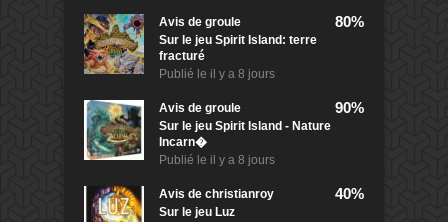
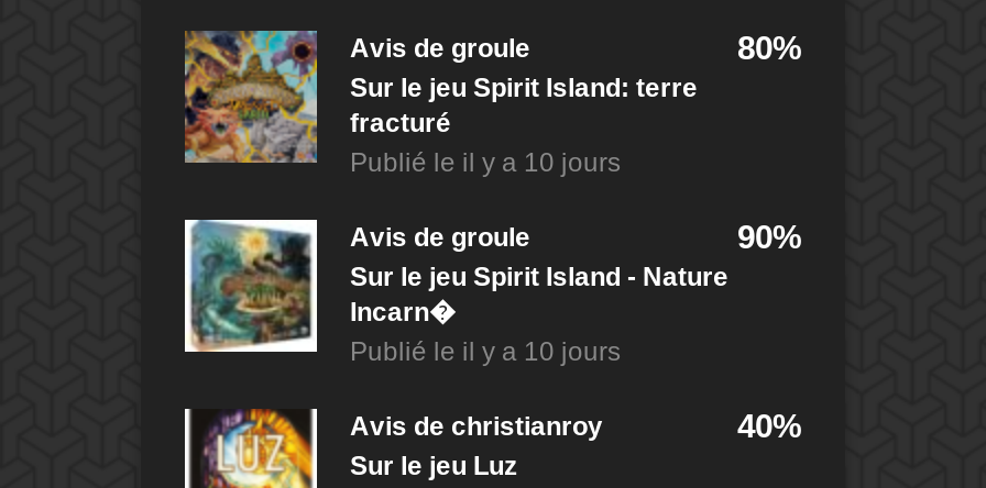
[159,67,275,81] Publié le il y a 8 jours -> [350,147,621,178] Publié le il y a 10 jours
[159,153,275,167] Publié le il y a 8 jours -> [350,336,621,367] Publié le il y a 10 jours

